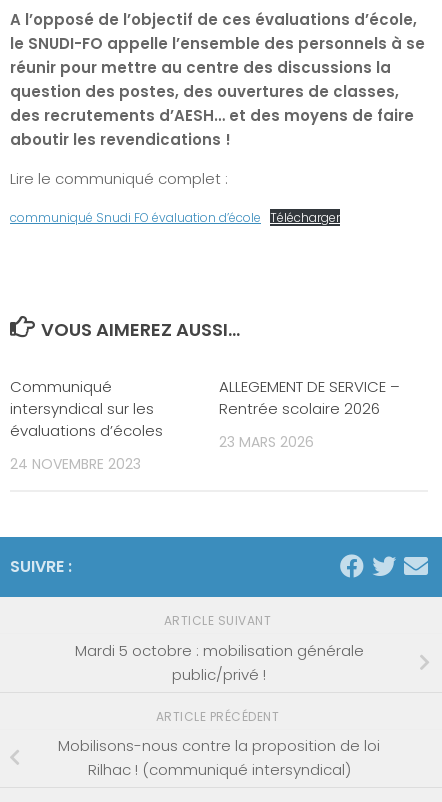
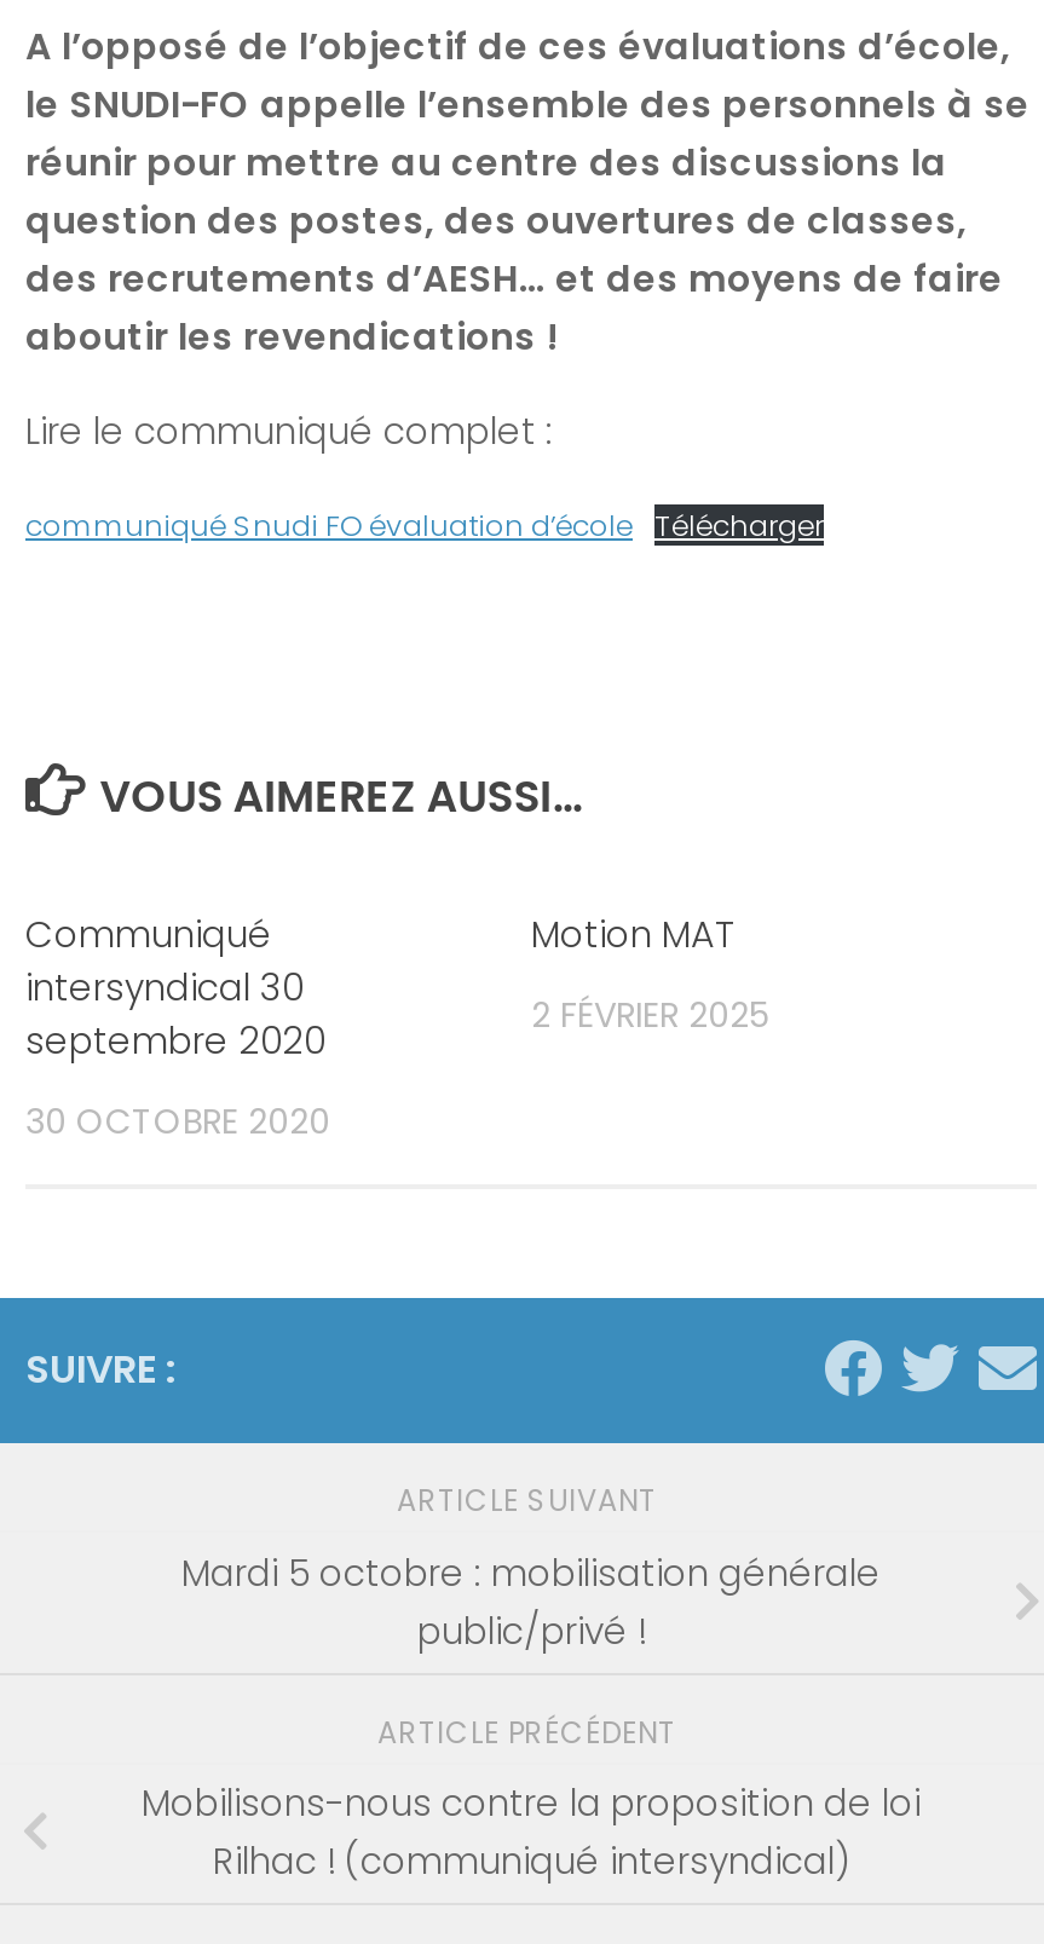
[219,376,400,419] ALLEGEMENT DE SERVICE – | Rentrée scolaire 2026 -> [531,908,732,959] Motion MAT
[10,398,163,441] intersyndical sur les | évaluations d’écoles -> [25,961,325,1065] intersyndical 30 | septembre 2020
[219,432,314,452] 23 MARS 2026 -> [531,990,768,1039] 2 FÉVRIER 2025
[10,454,141,474] 24 NOVEMBRE 2023 -> [25,1097,330,1145] 30 OCTOBRE 2020

